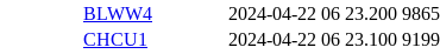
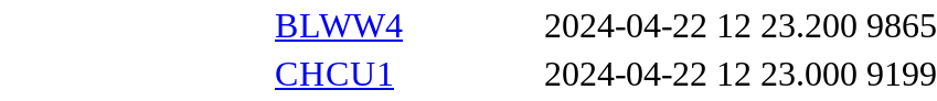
[228,4,440,24] 2024-04-22 06 23.200 9865 -> [544,7,937,45] 2024-04-22 12 23.200 9865
[228,30,440,50] 2024-04-22 06 23.100 9199 -> [544,56,937,93] 2024-04-22 12 23.000 9199

